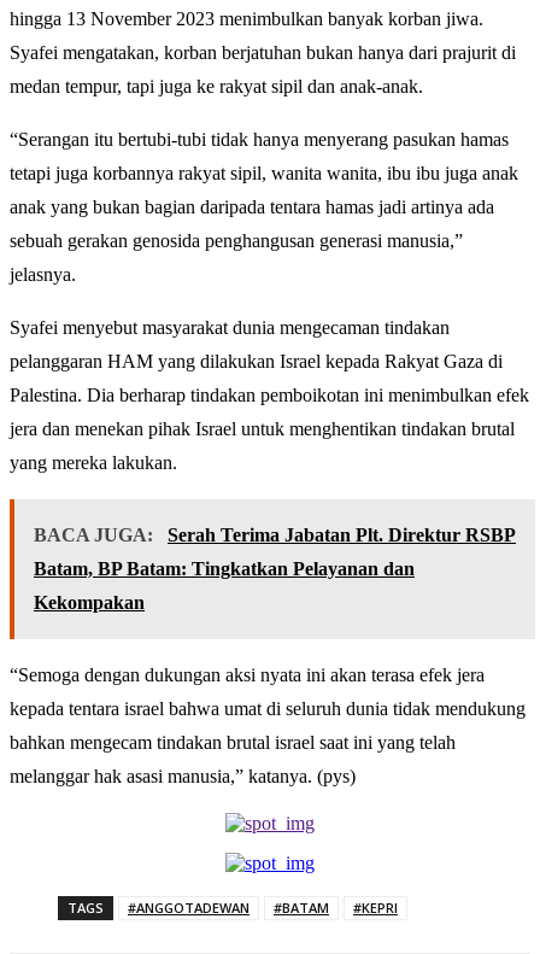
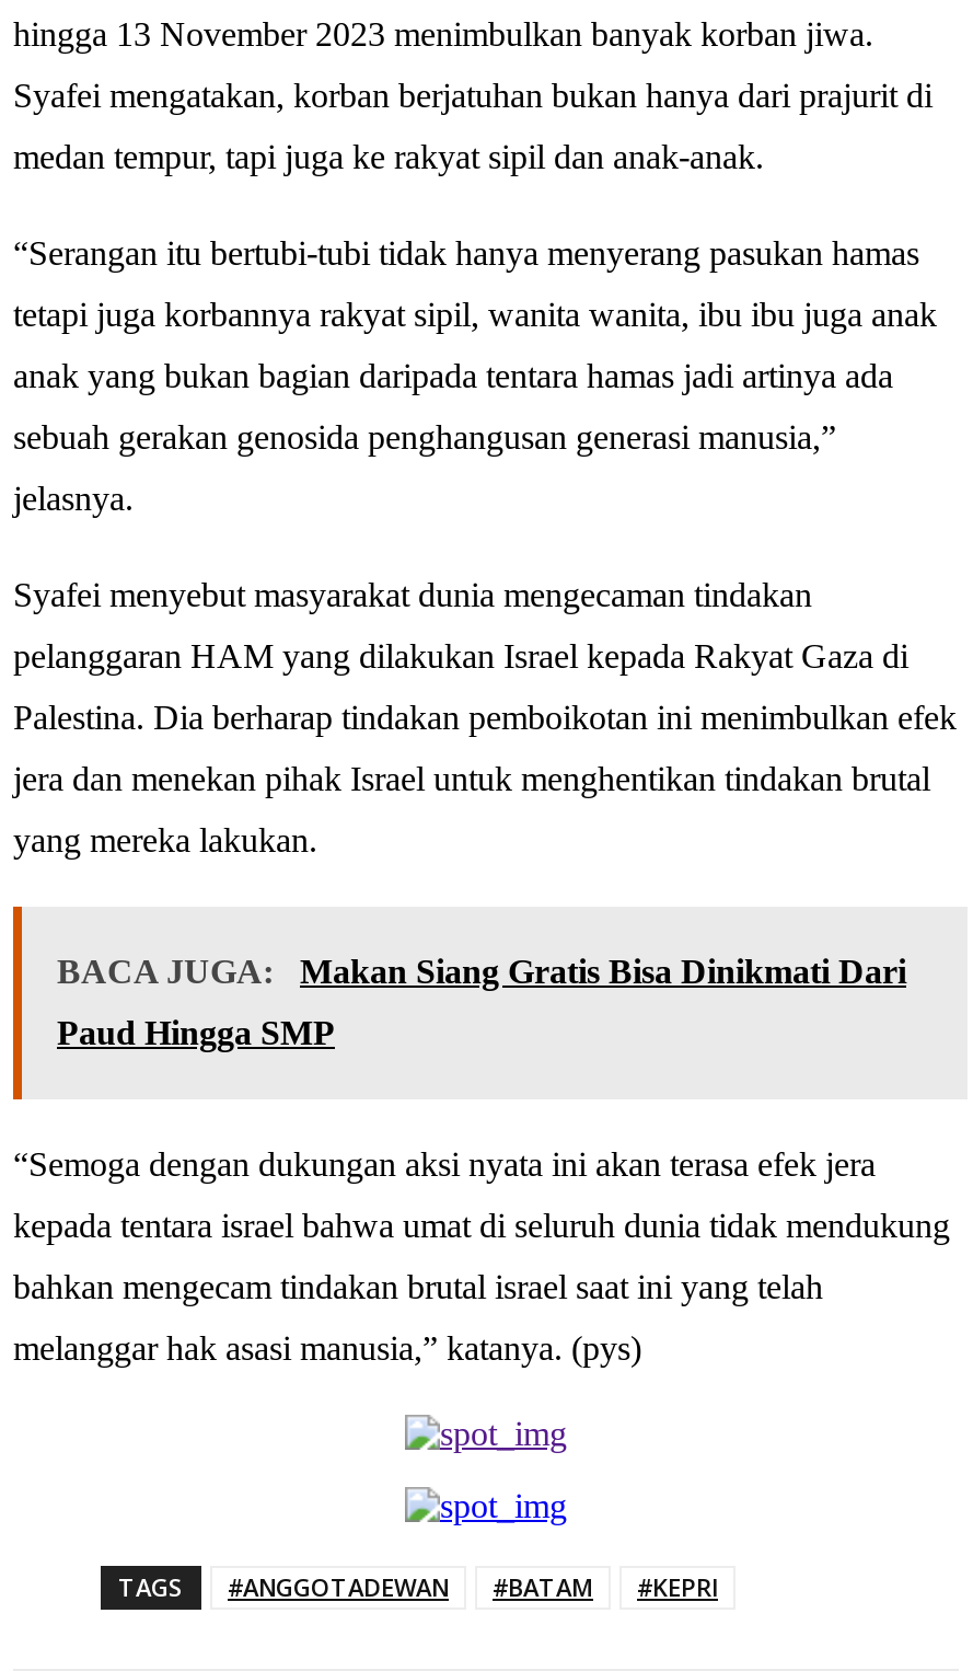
[34,525,516,613] BACA JUGA: Serah Terima Jabatan Plt. Direktur RSBP | Batam, BP Batam: Tingkatkan Pelayanan dan | Kekompakan -> [57,953,906,1051] BACA JUGA: Makan Siang Gratis Bisa Dinikmati Dari | Paud Hingga SMP

